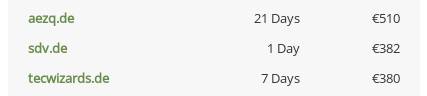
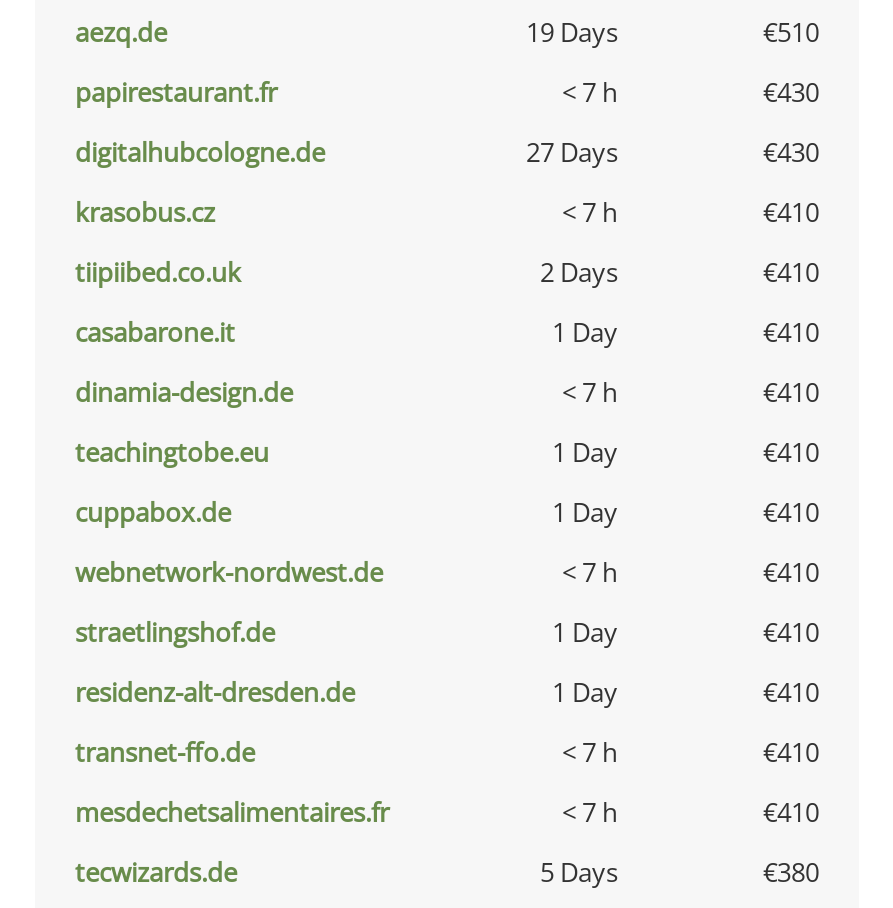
[253,9,299,27] 21 Days -> [526,14,618,50] 19 Days
[28,39,67,57] sdv.de -> [75,74,819,350] papirestaurant.fr | < 7 h | €430 | digitalhubcologne.de | 27 Days | €430 | krasobus.cz | < 7 h | €410 | tiipiibed.co.uk | 2 Days | €410 | casabarone.it
[372,39,400,57] €382 -> [75,314,819,830] €410 | dinamia-design.de | < 7 h | €410 | teachingtobe.eu | 1 Day | €410 | cuppabox.de | 1 Day | €410 | webnetwork-nordwest.de | < 7 h | €410 | straetlingshof.de | 1 Day | €410 | residenz-alt-dresden.de | 1 Day | €410 | transnet-ffo.de | < 7 h | €410 | mesdechetsalimentaires.fr | < 7 h | €410
[260,69,299,87] 7 Days -> [540,854,618,890] 5 Days

